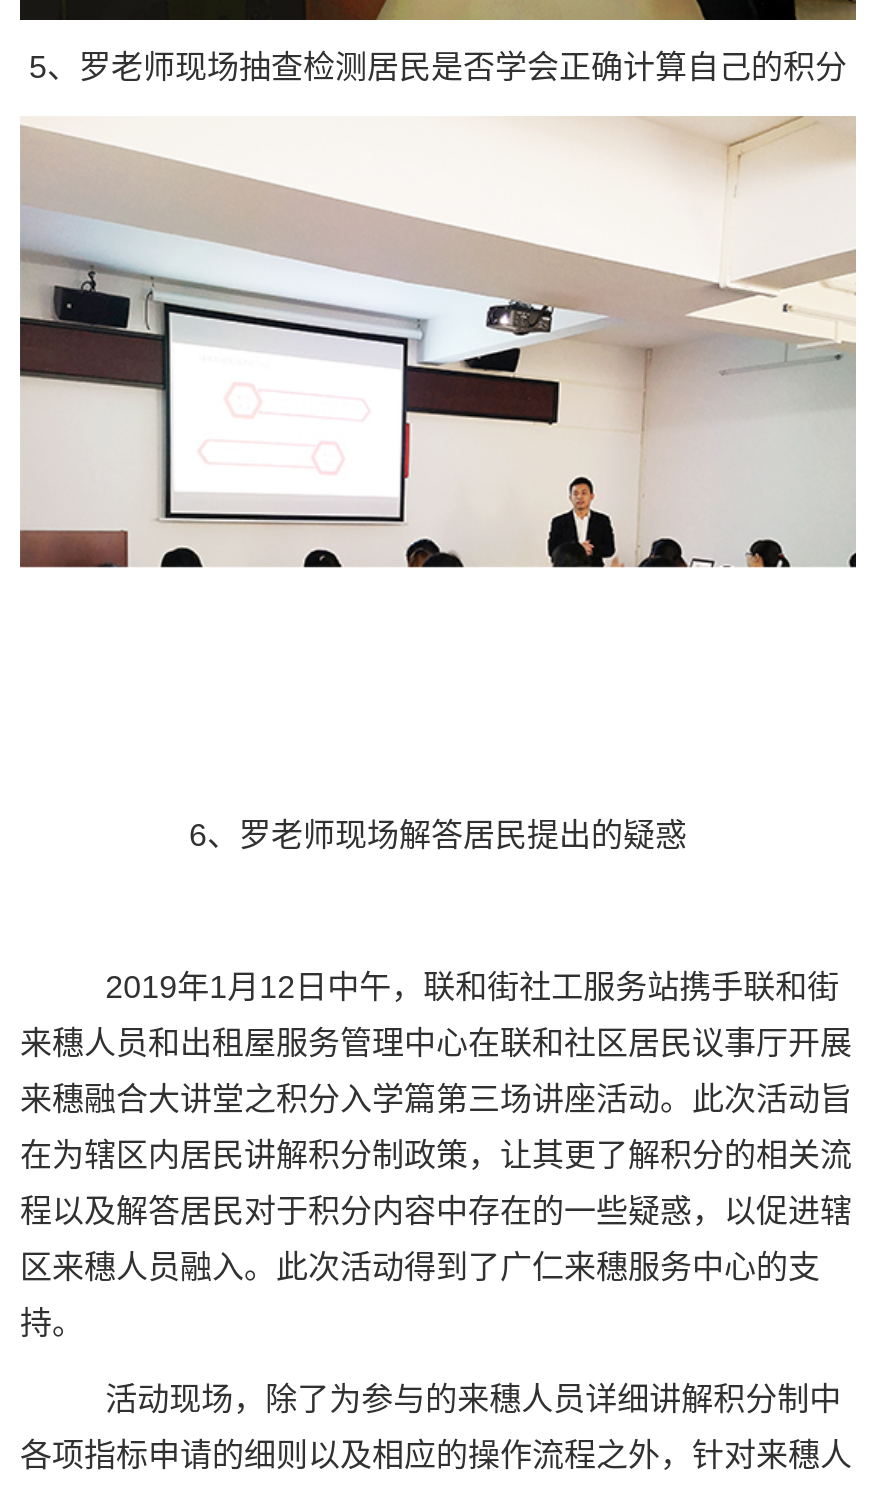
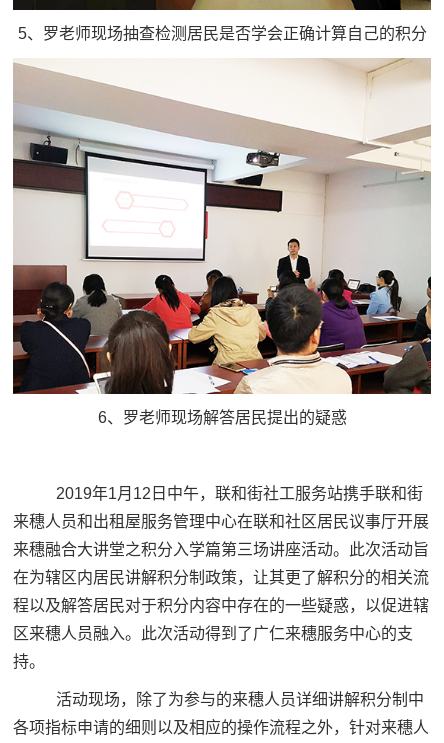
none -> [12,282,432,395] [image]

